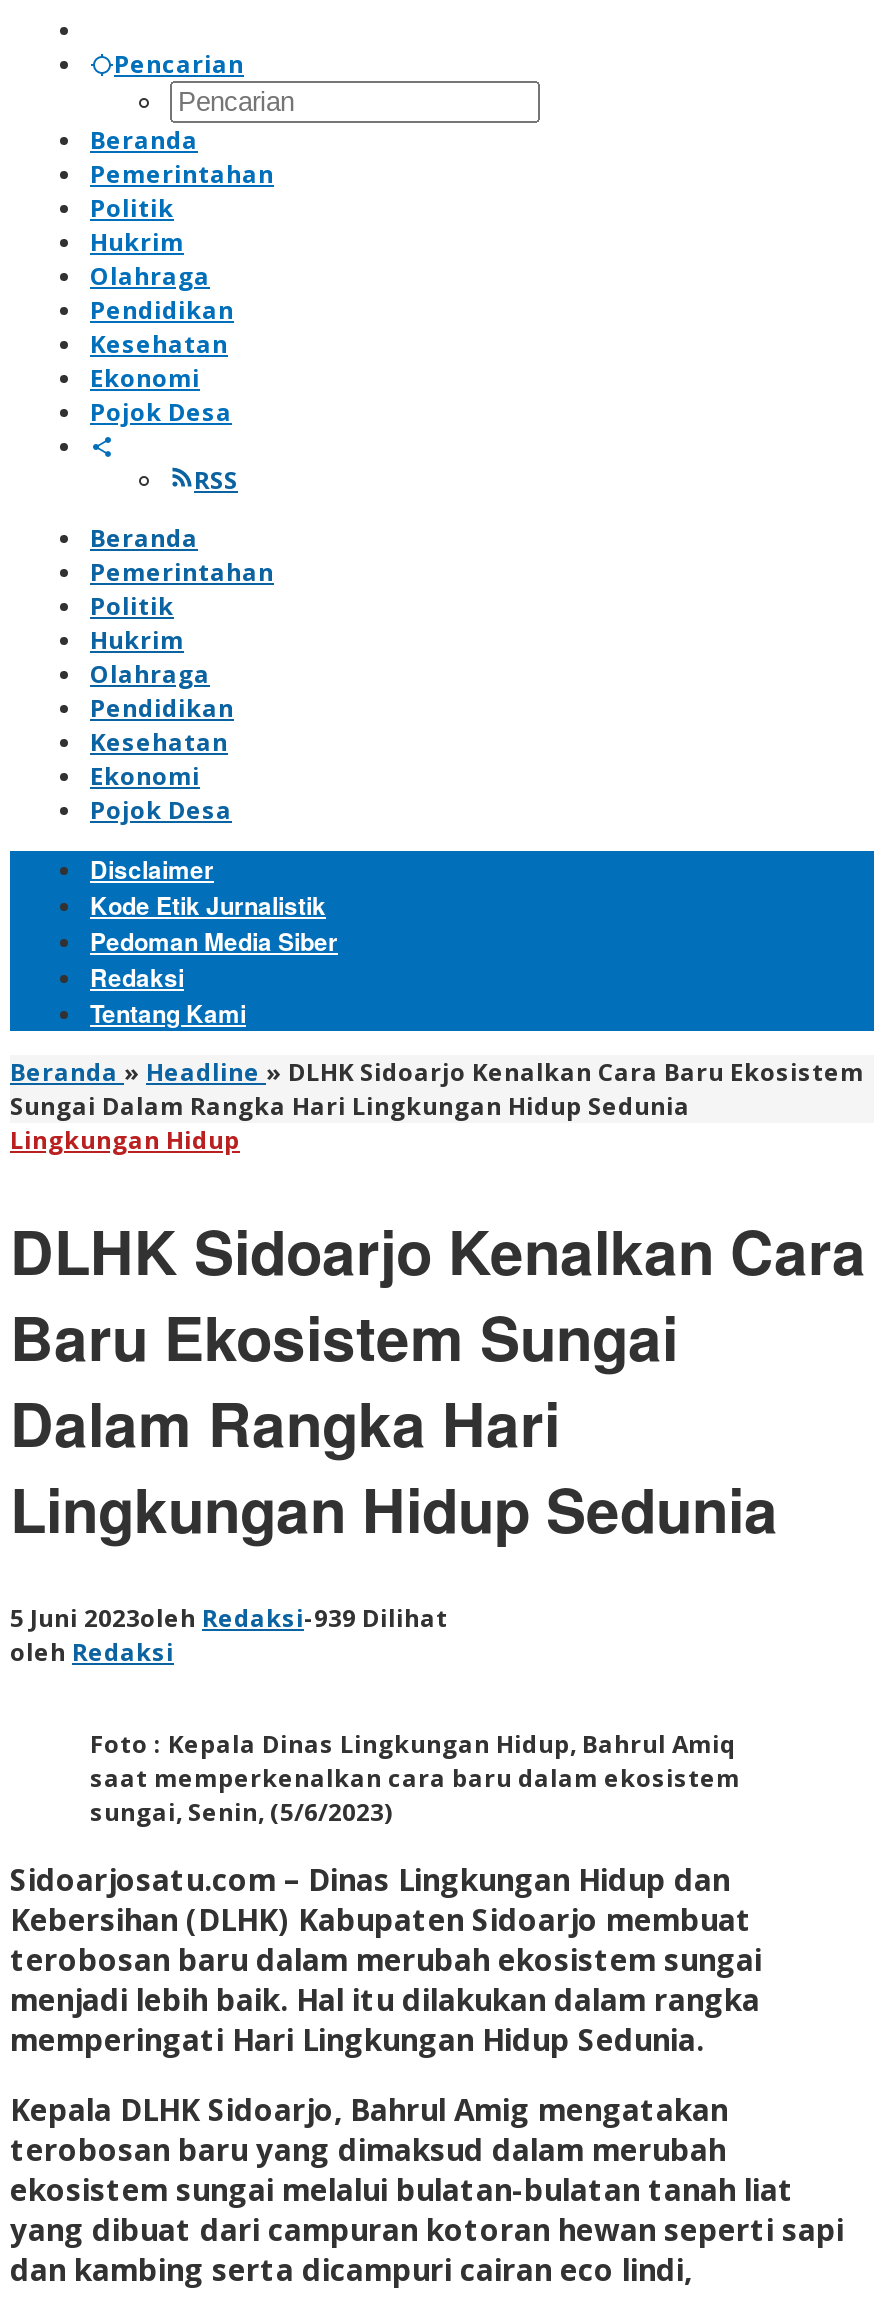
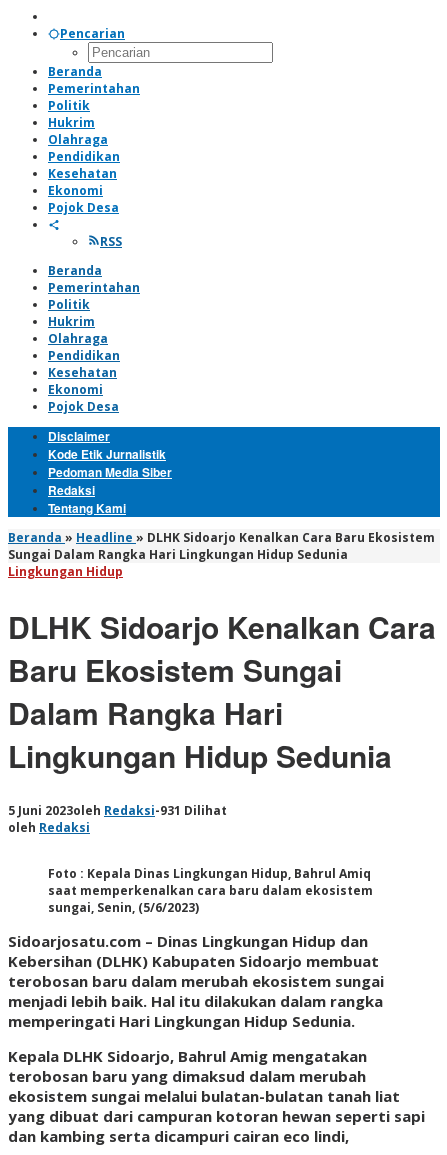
[10,1601,448,1635] 5 Juni 2023oleh Redaksi-939 Dilihat -> [8,802,227,819] 5 Juni 2023oleh Redaksi-931 Dilihat

